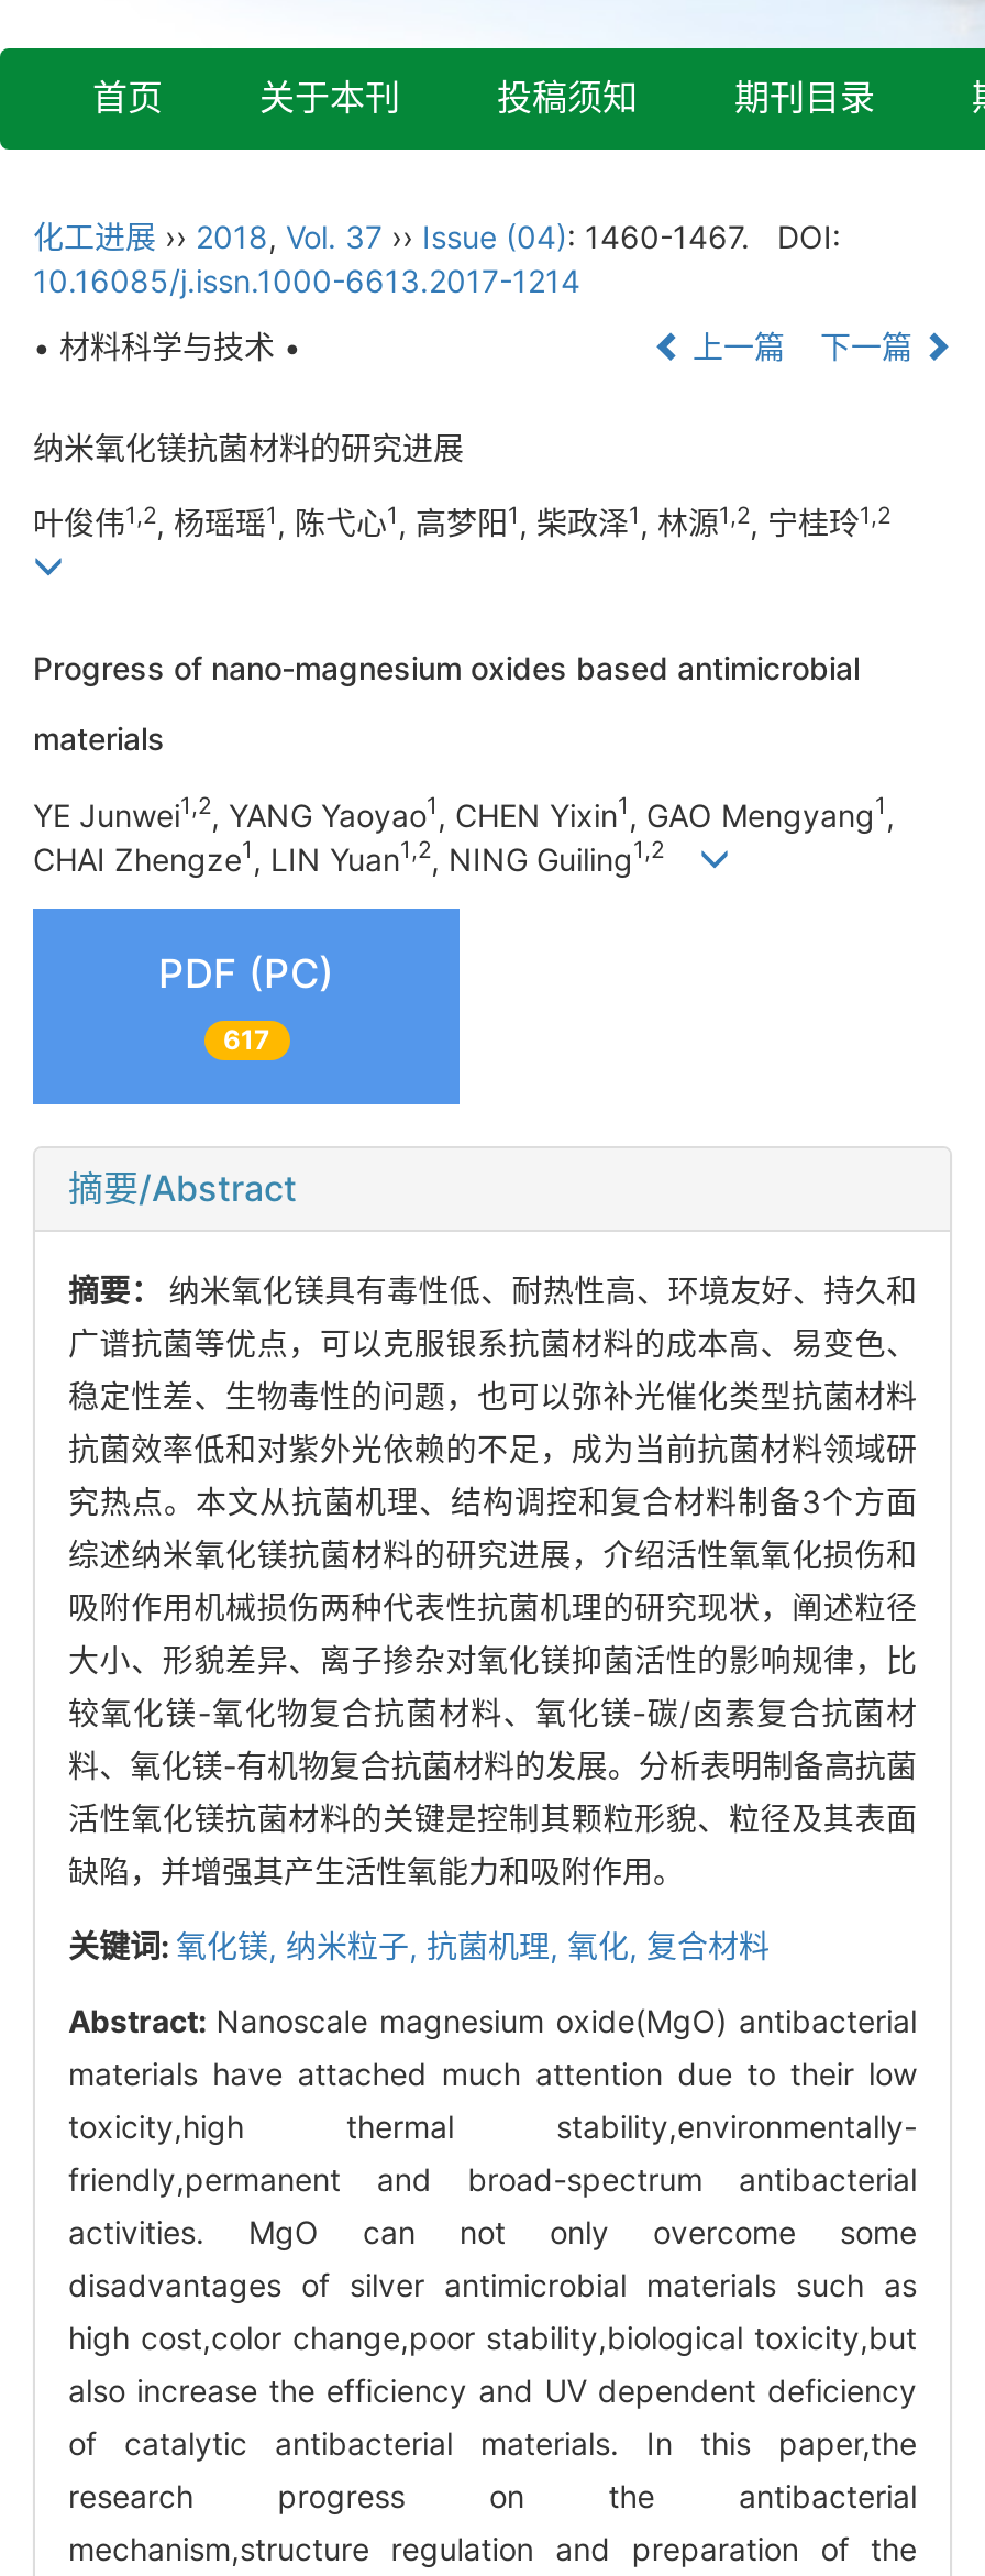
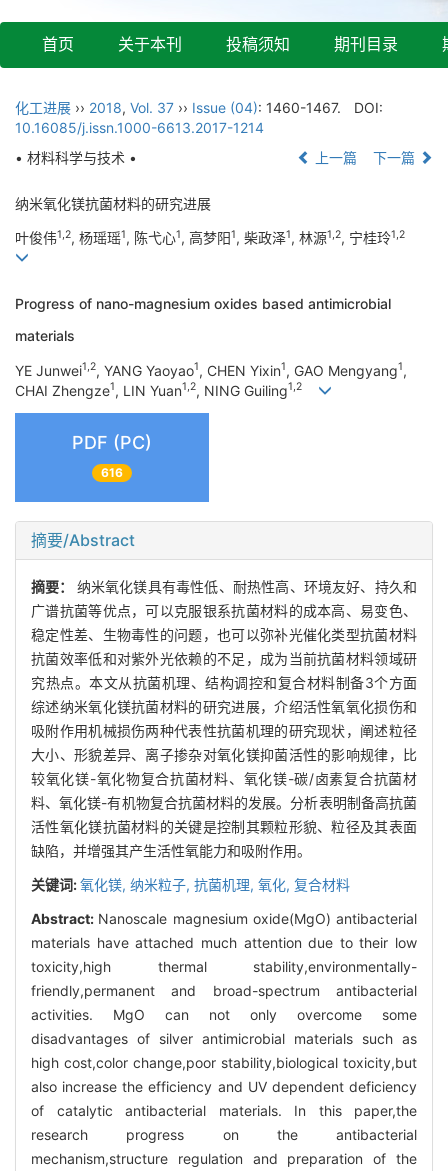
[223,1024,269,1057] 617 -> [101,465,123,480] 616

